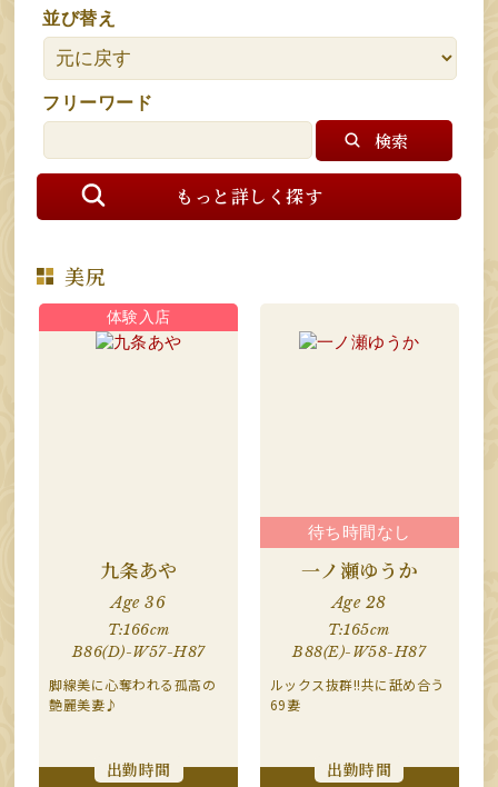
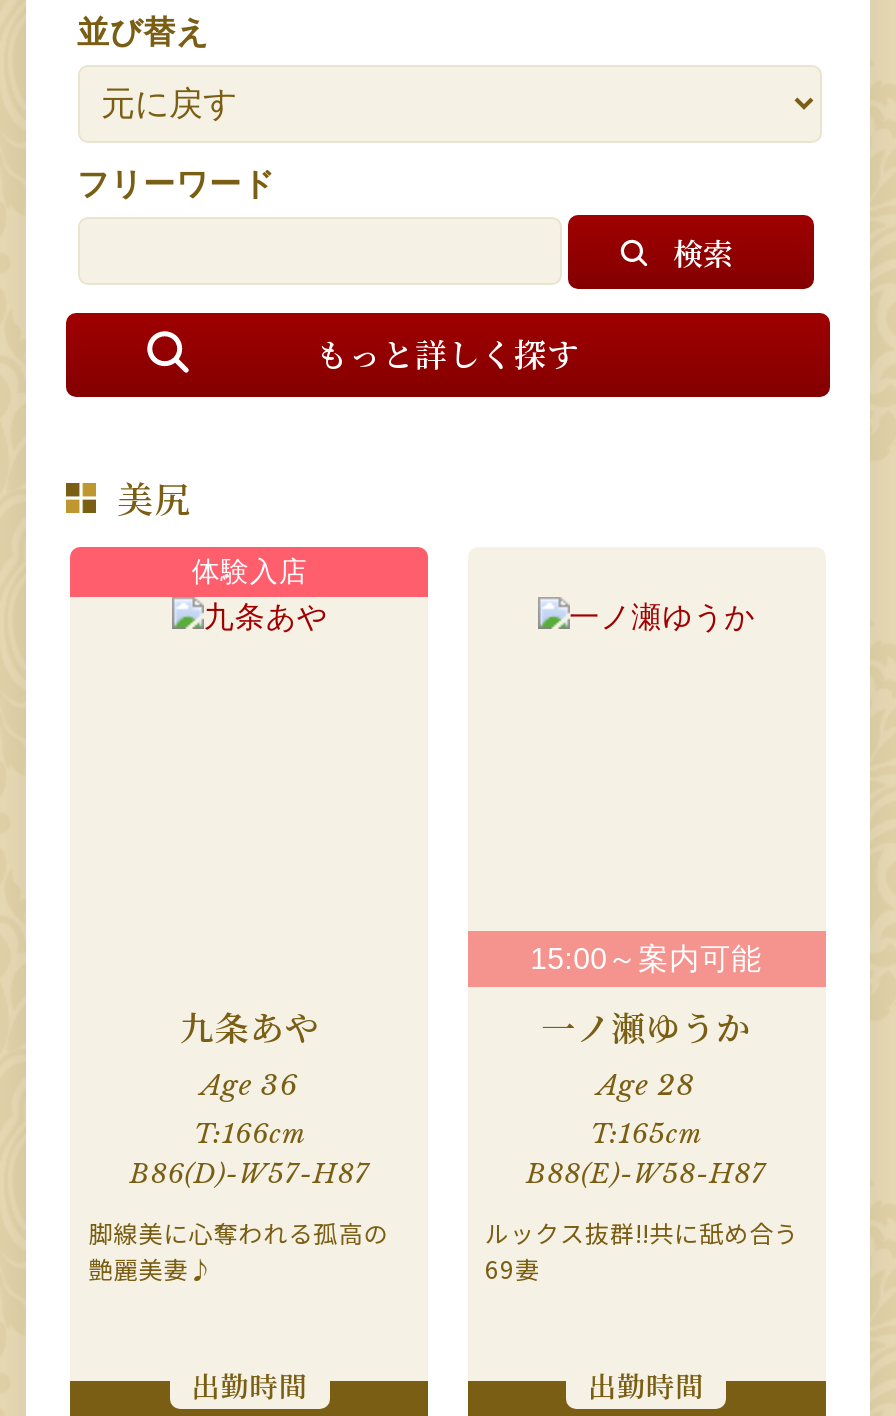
[307,523,411,542] 待ち時間なし -> [530,940,762,974] 15:00～案内可能

